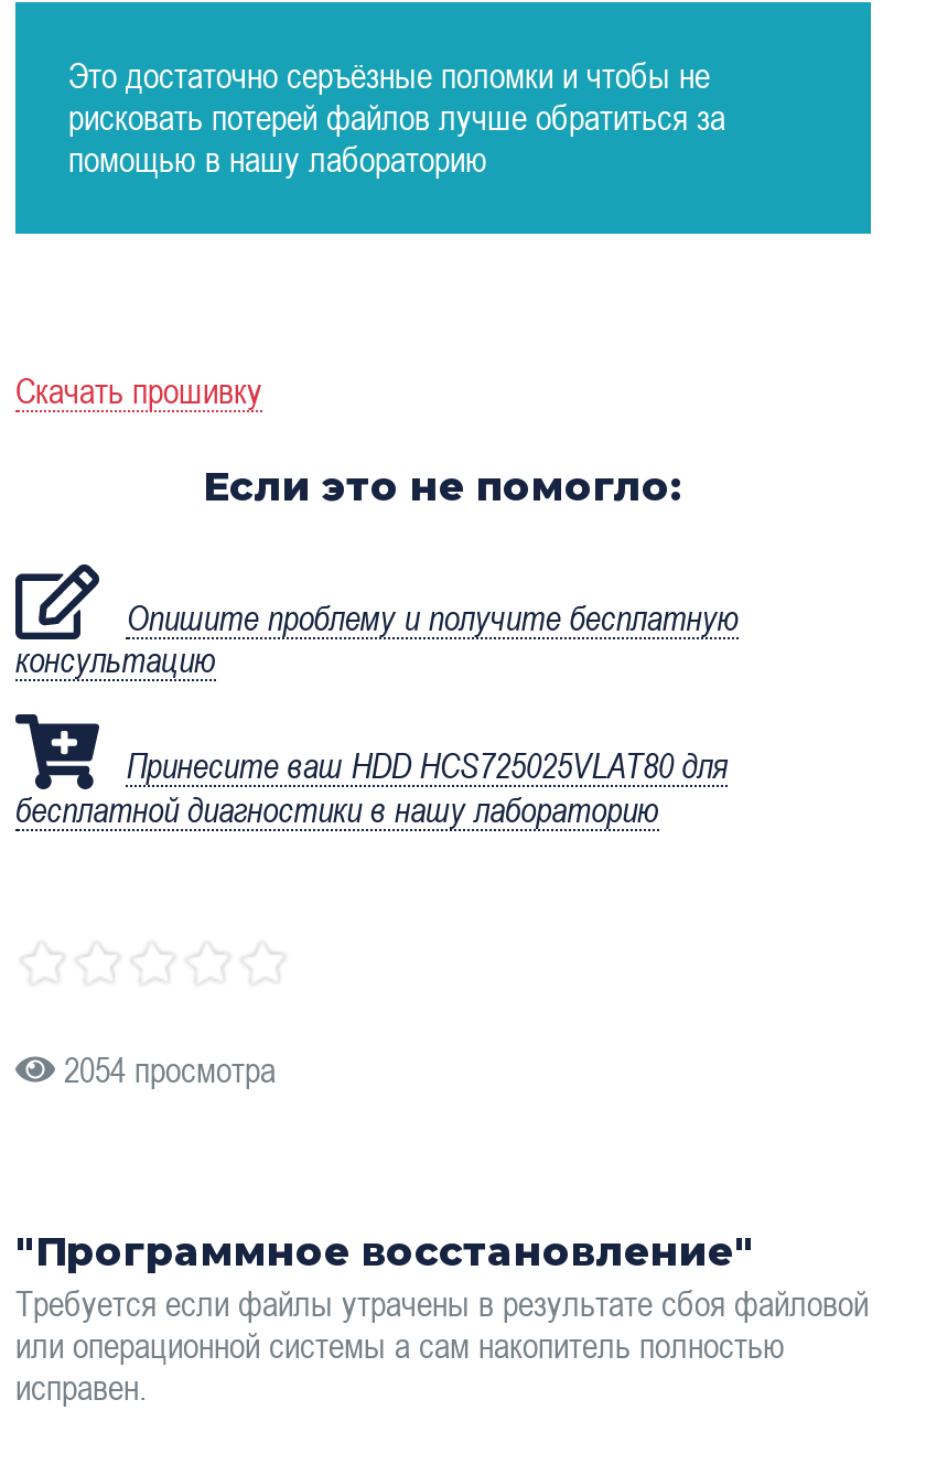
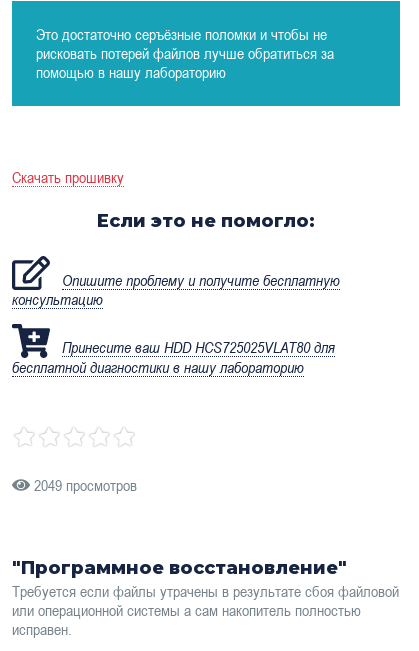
[55,1049,276,1088] 2054 просмотра -> [30,476,137,494] 2049 просмотров

